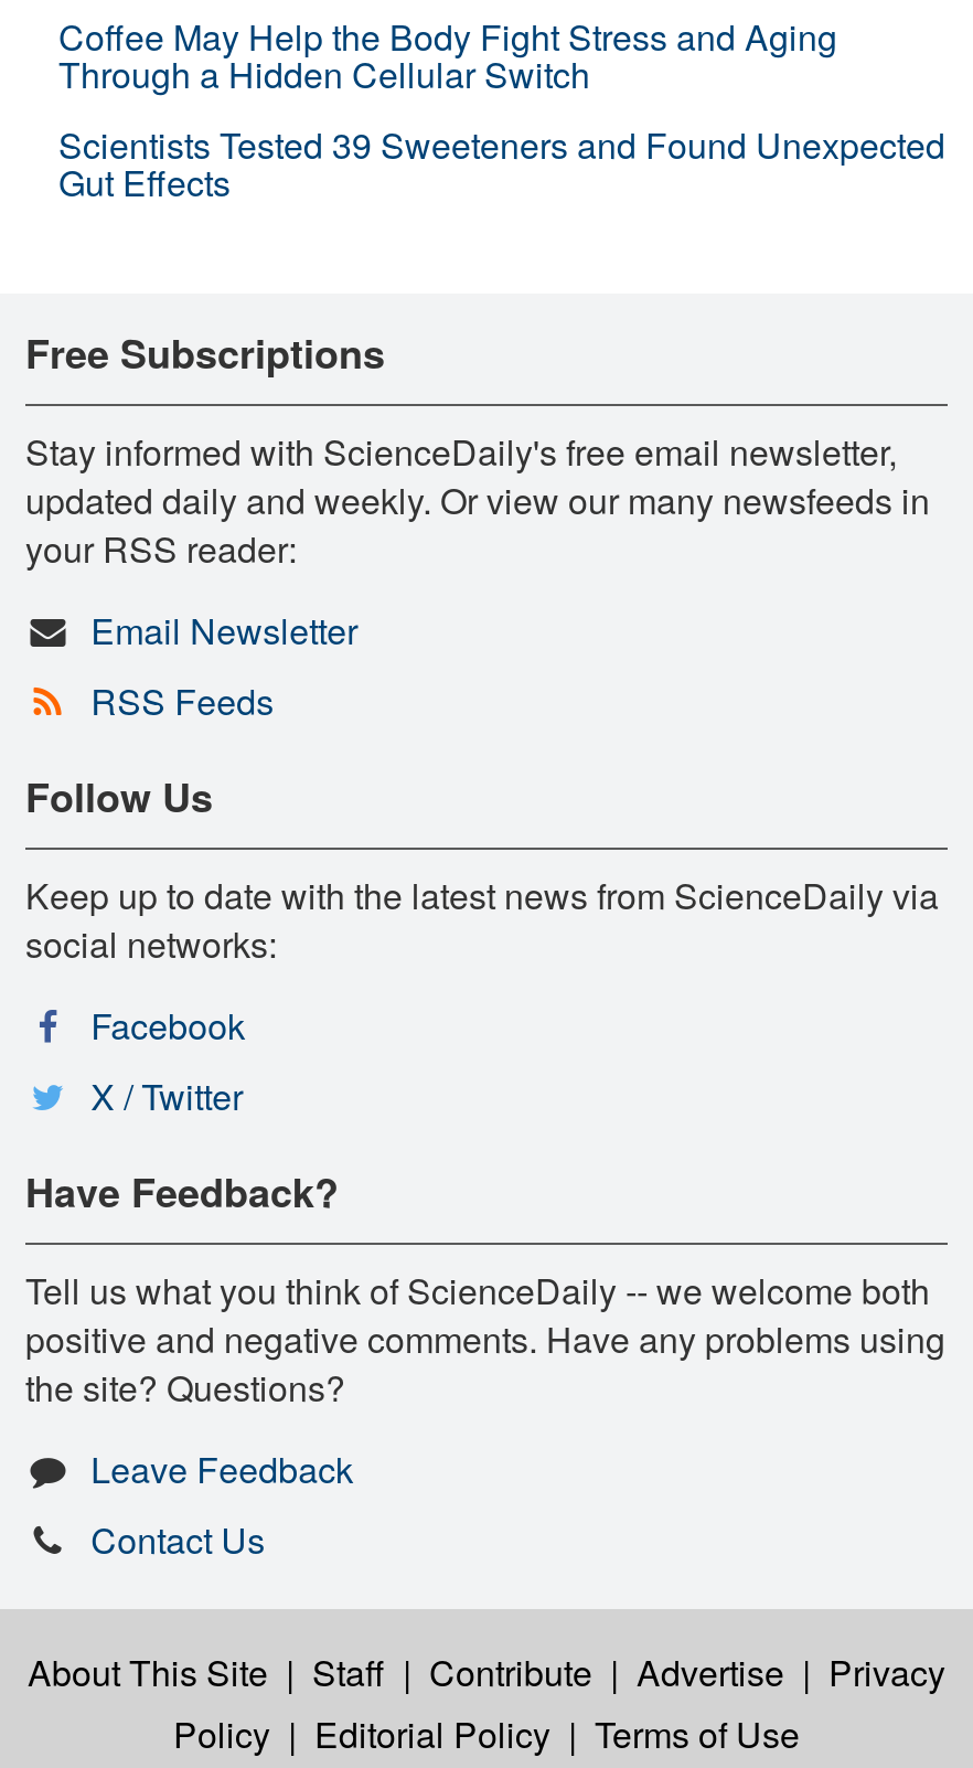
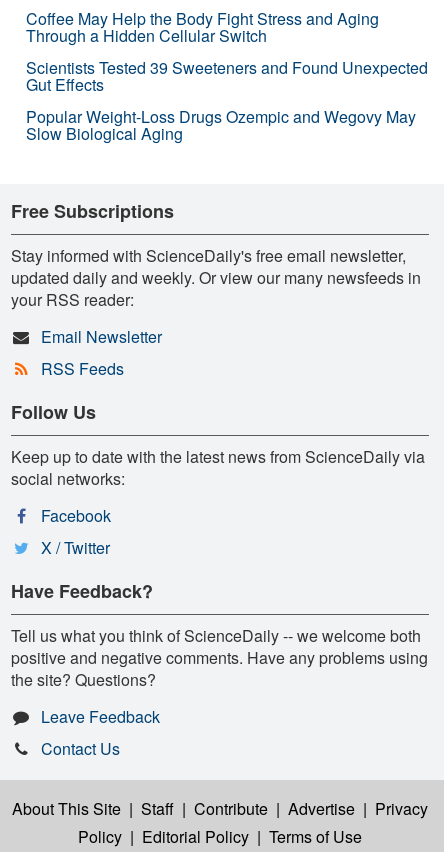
none -> [26,105,416,145] Popular Weight-Loss Drugs Ozempic and Wegovy May | Slow Biological Aging

